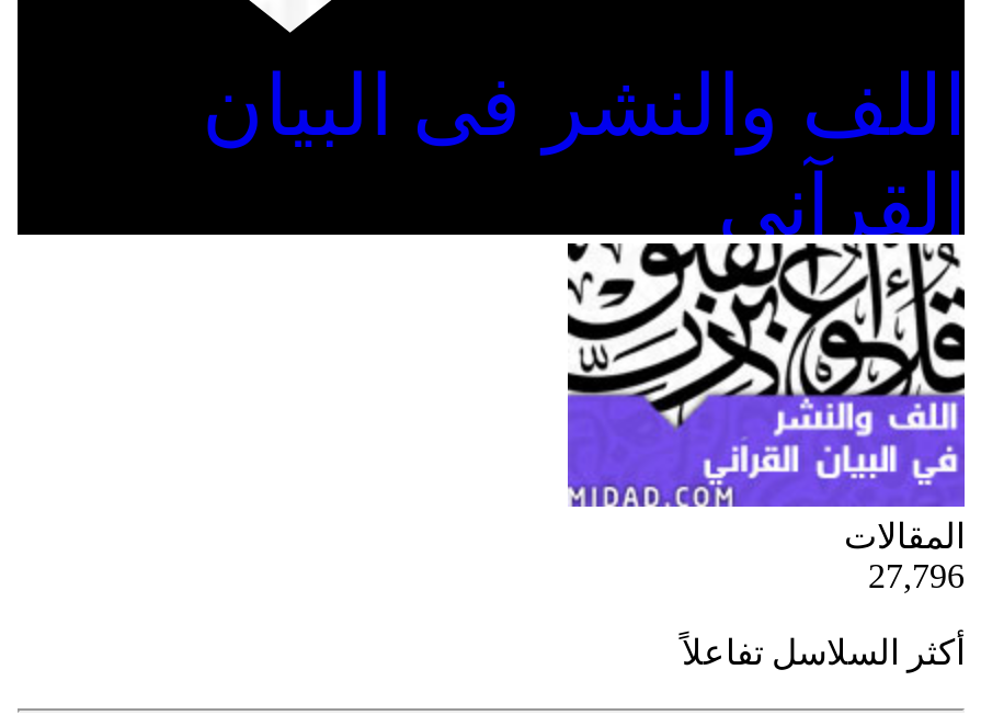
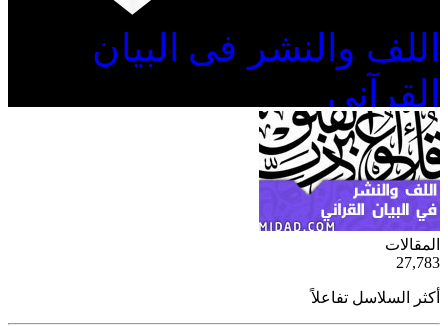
[868,558,965,595] 27,796 -> [396,254,440,271] 27,783

